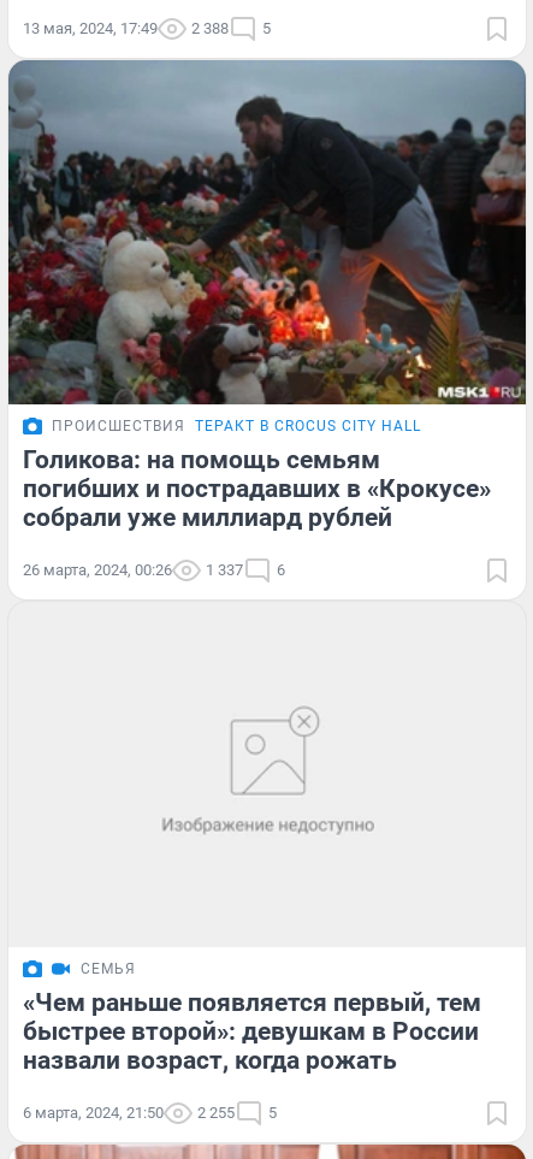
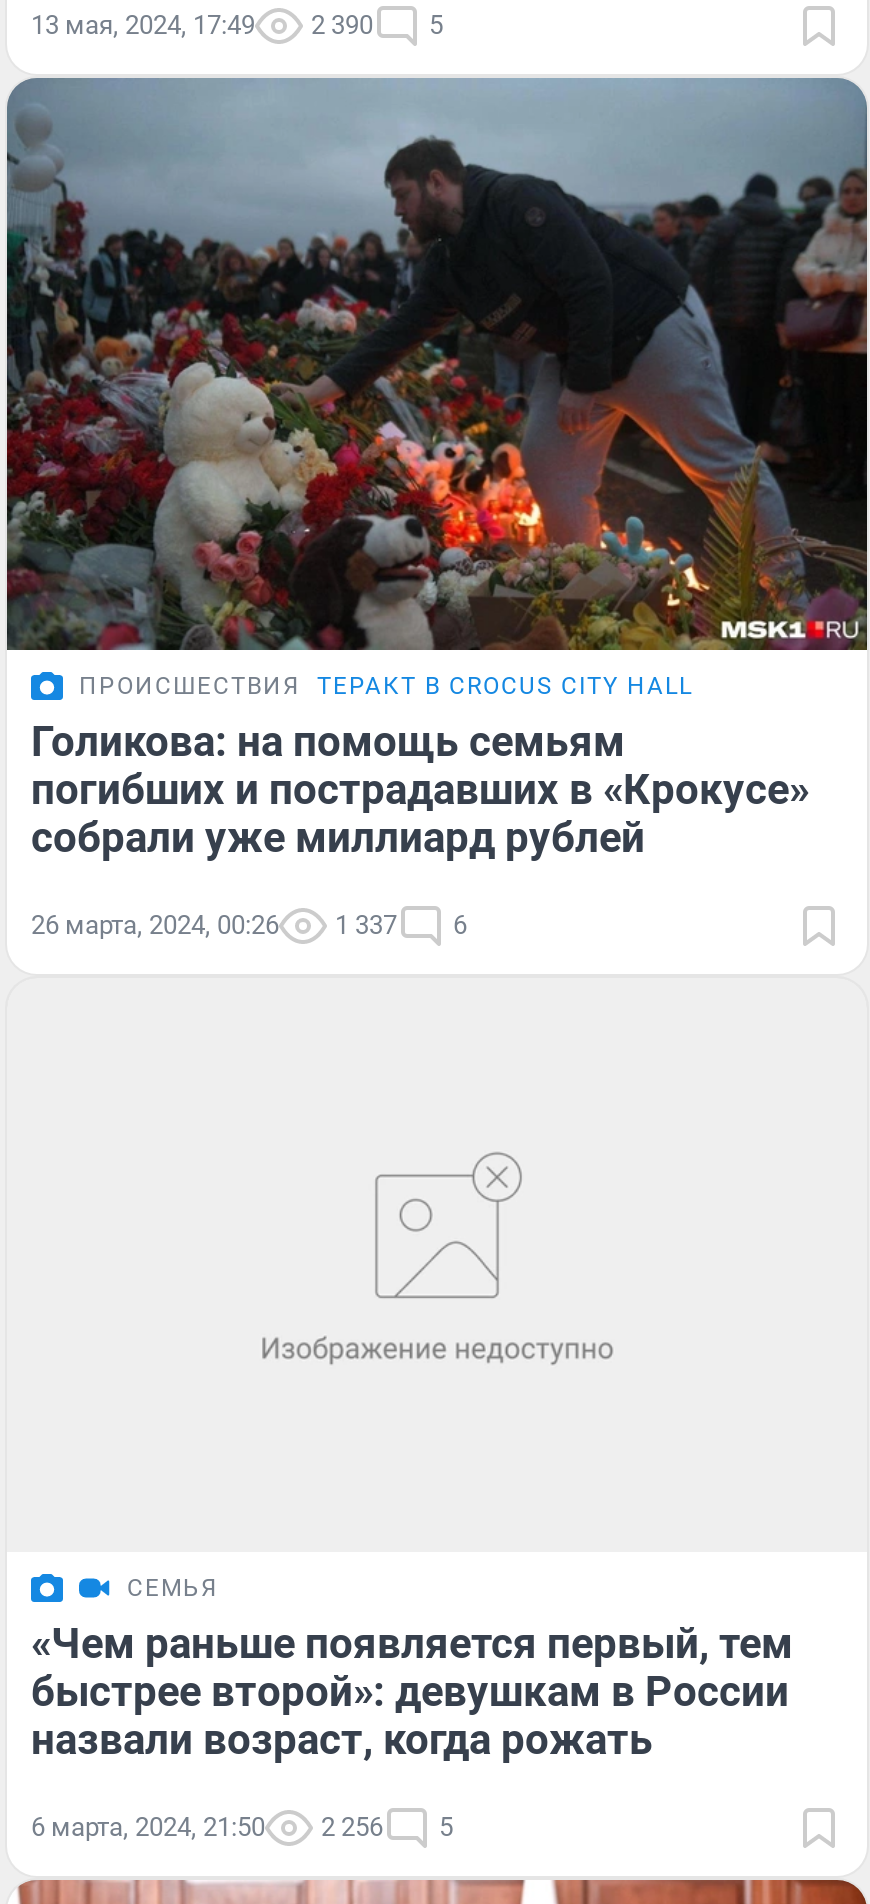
[23,19,271,37] 13 мая, 2024, 17:49 2 388 5 -> [31,9,443,39] 13 мая, 2024, 17:49 2 390 5
[23,1104,277,1122] 6 марта, 2024, 21:50 2 255 5 -> [31,1812,453,1842] 6 марта, 2024, 21:50 2 256 5

